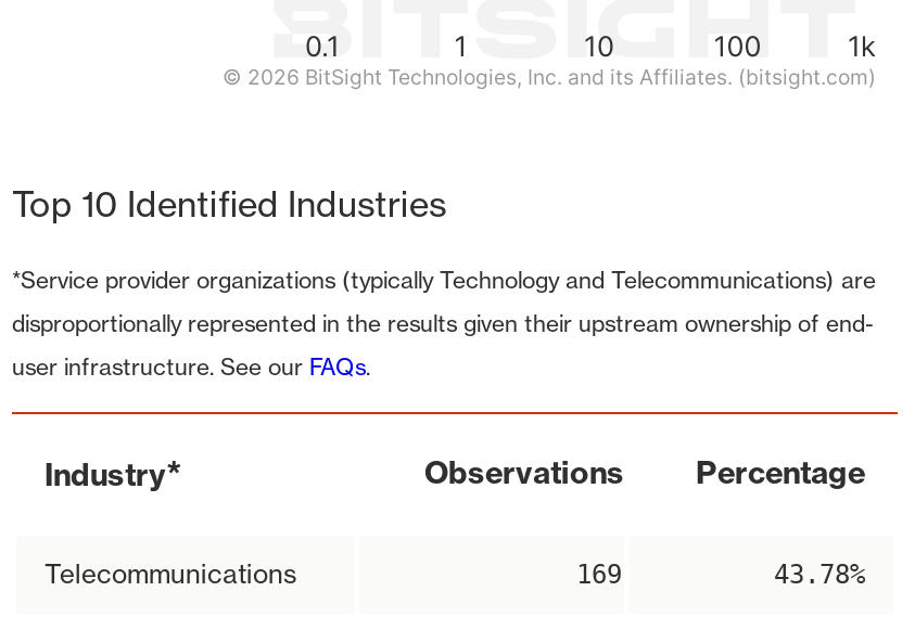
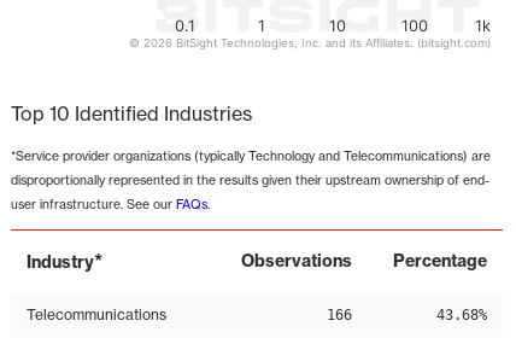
[576,561,622,591] 169 -> [327,307,352,324] 166
[774,561,865,591] 43.78% -> [436,307,487,324] 43.68%

